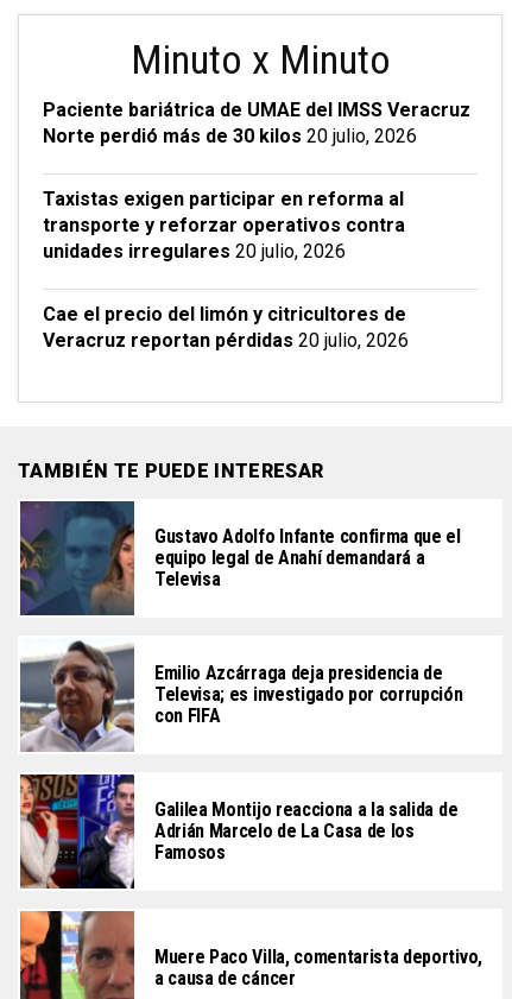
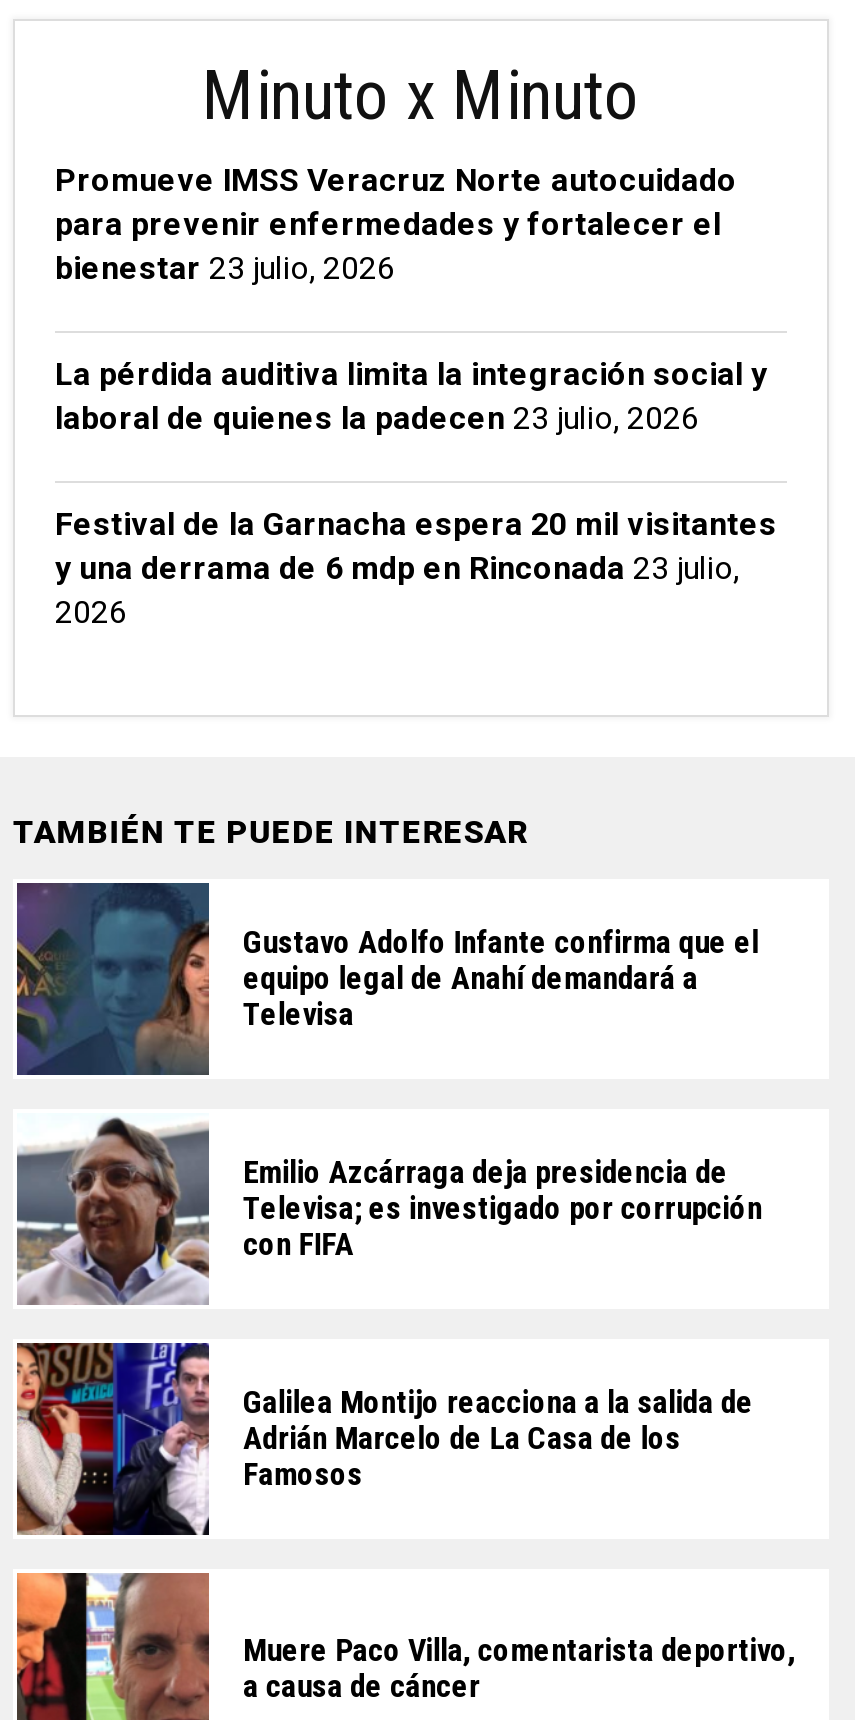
[43,99,470,148] Paciente bariátrica de UMAE del IMSS Veracruz | Norte perdió más de 30 kilos 20 julio, 2026 -> [55,160,737,286] Promueve IMSS Veracruz Norte autocuidado | para prevenir enfermedades y fortalecer el | bienestar 23 julio, 2026
[43,188,405,263] Taxistas exigen participar en reforma al | transporte y reforzar operativos contra | unidades irregulares 20 julio, 2026 -> [55,354,767,436] La pérdida auditiva limita la integración social y | laboral de quienes la padecen 23 julio, 2026
[43,303,409,352] Cae el precio del limón y citricultores de | Veracruz reportan pérdidas 20 julio, 2026 -> [55,504,777,630] Festival de la Garnacha espera 20 mil visitantes | y una derrama de 6 mdp en Rinconada 23 julio, | 2026

